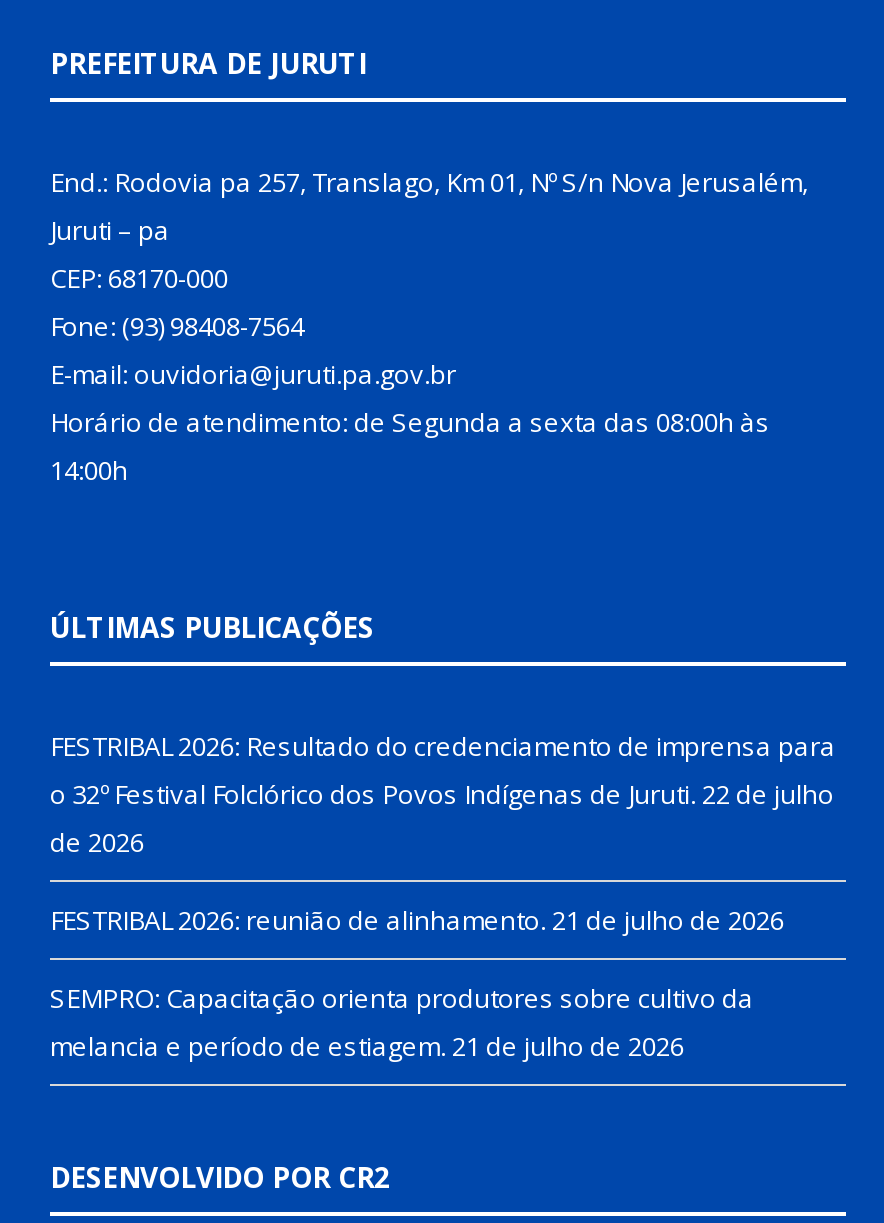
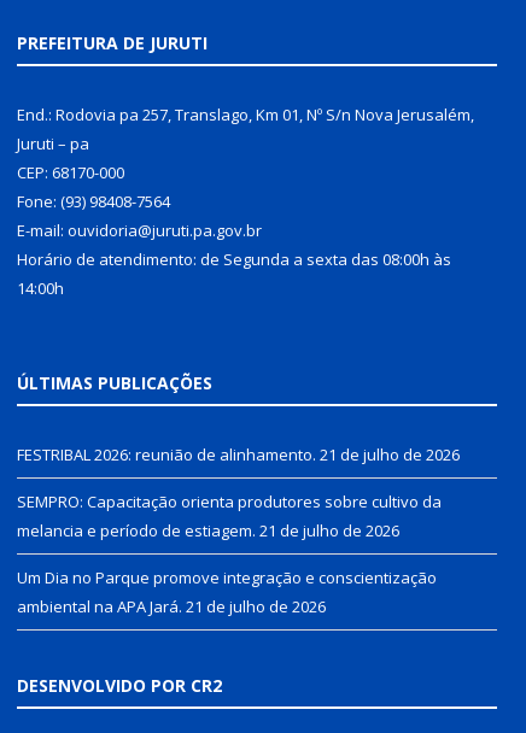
[50,727,836,859] FESTRIBAL 2026: Resultado do credenciamento de imprensa para | o 32º Festival Folclórico dos Povos Indígenas de Juruti. 22 de julho | de 2026 -> none
moved [50,901,784,1063] -> [17,443,460,541]: FESTRIBAL 2026: reunião de alinhamento. 21 de julho de 2026 | SEMPRO: Capacitação orienta produtores sobre cultivo da | melancia e período de estiagem. 21 de julho de 2026
none -> [17,566,437,617] Um Dia no Parque promove integração e conscientização | ambiental na APA Jará. 21 de julho de 2026

